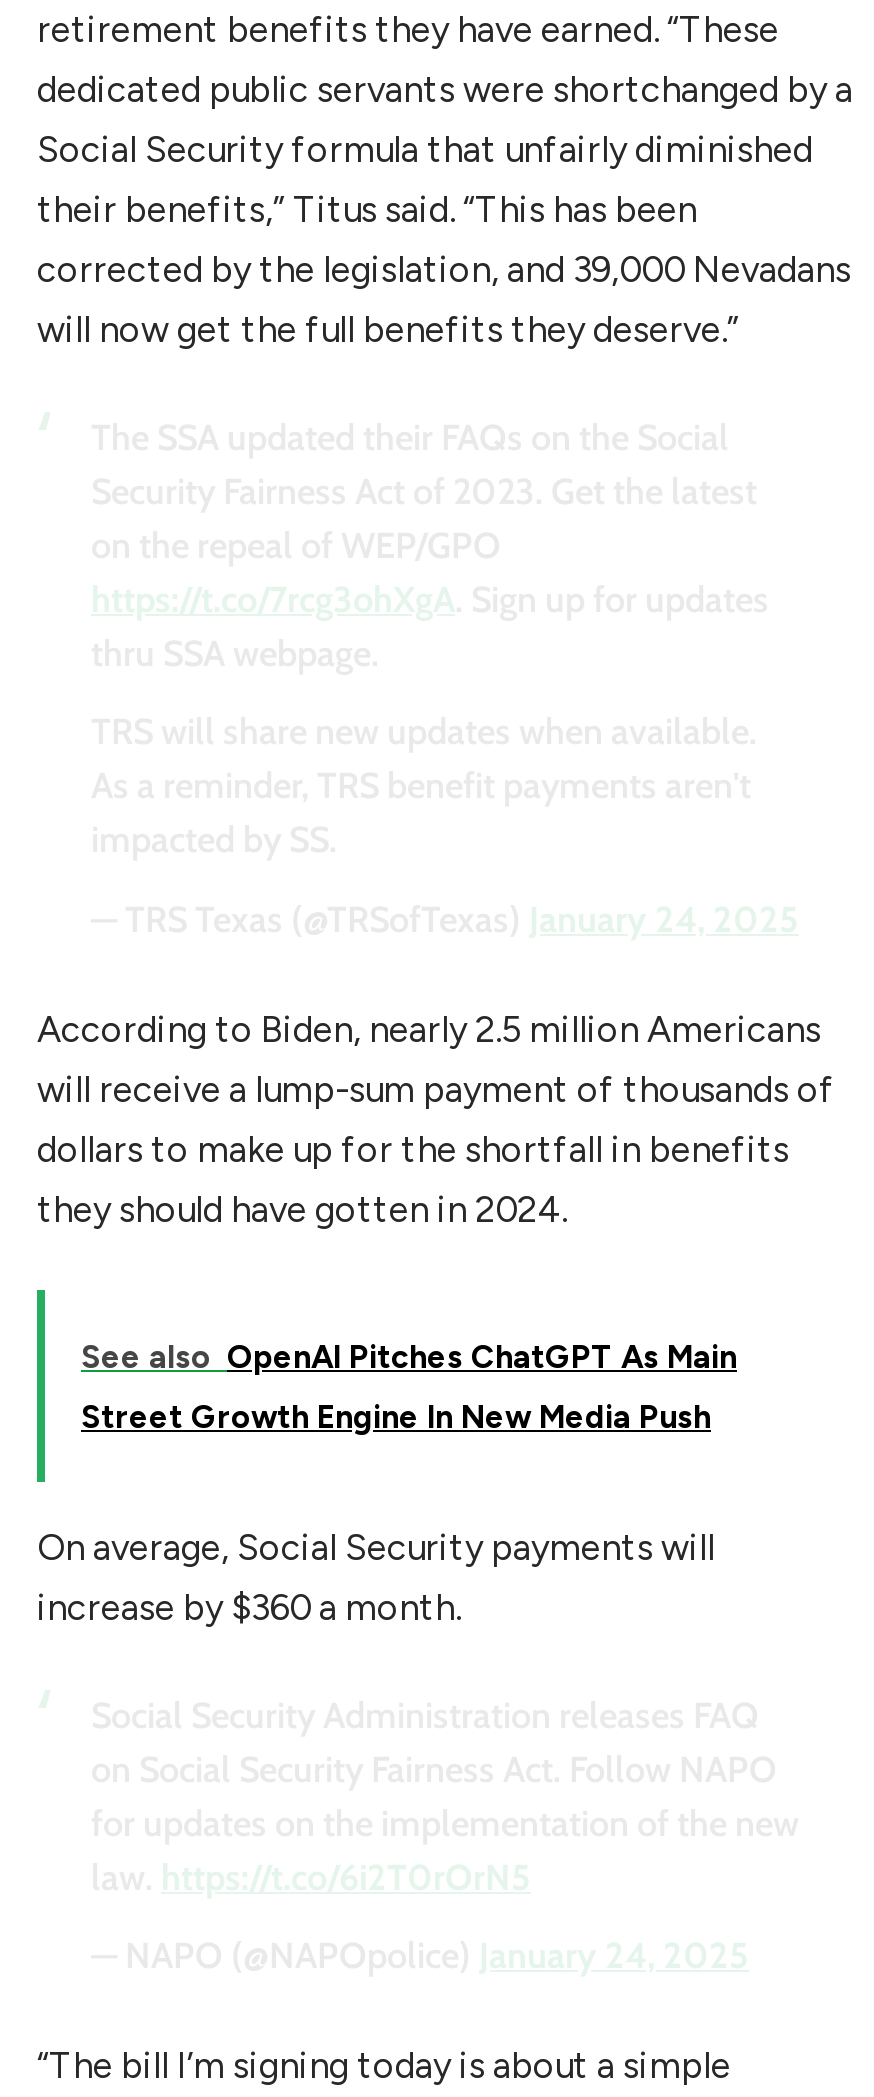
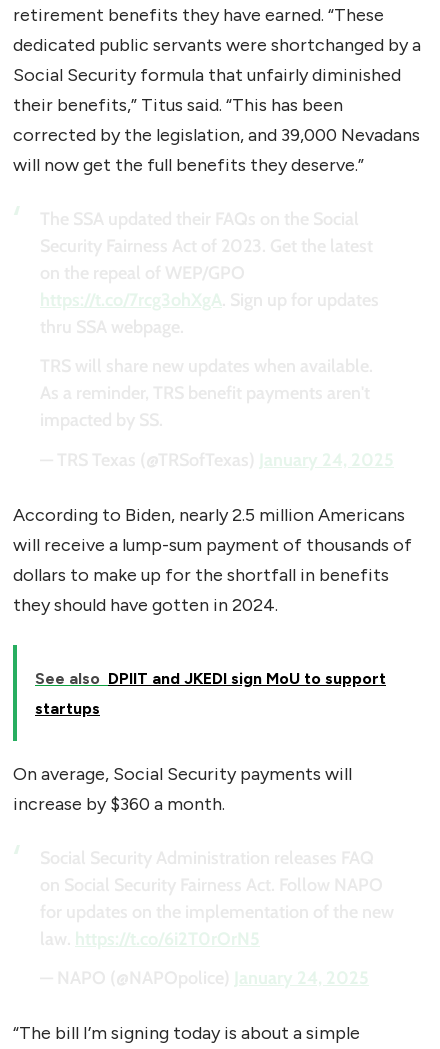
[81,1338,737,1376] See also OpenAI Pitches ChatGPT As Main -> [35,669,386,688] See also DPIIT and JKEDI sign MoU to support
[81,1398,711,1436] Street Growth Engine In New Media Push -> [35,699,100,718] startups

